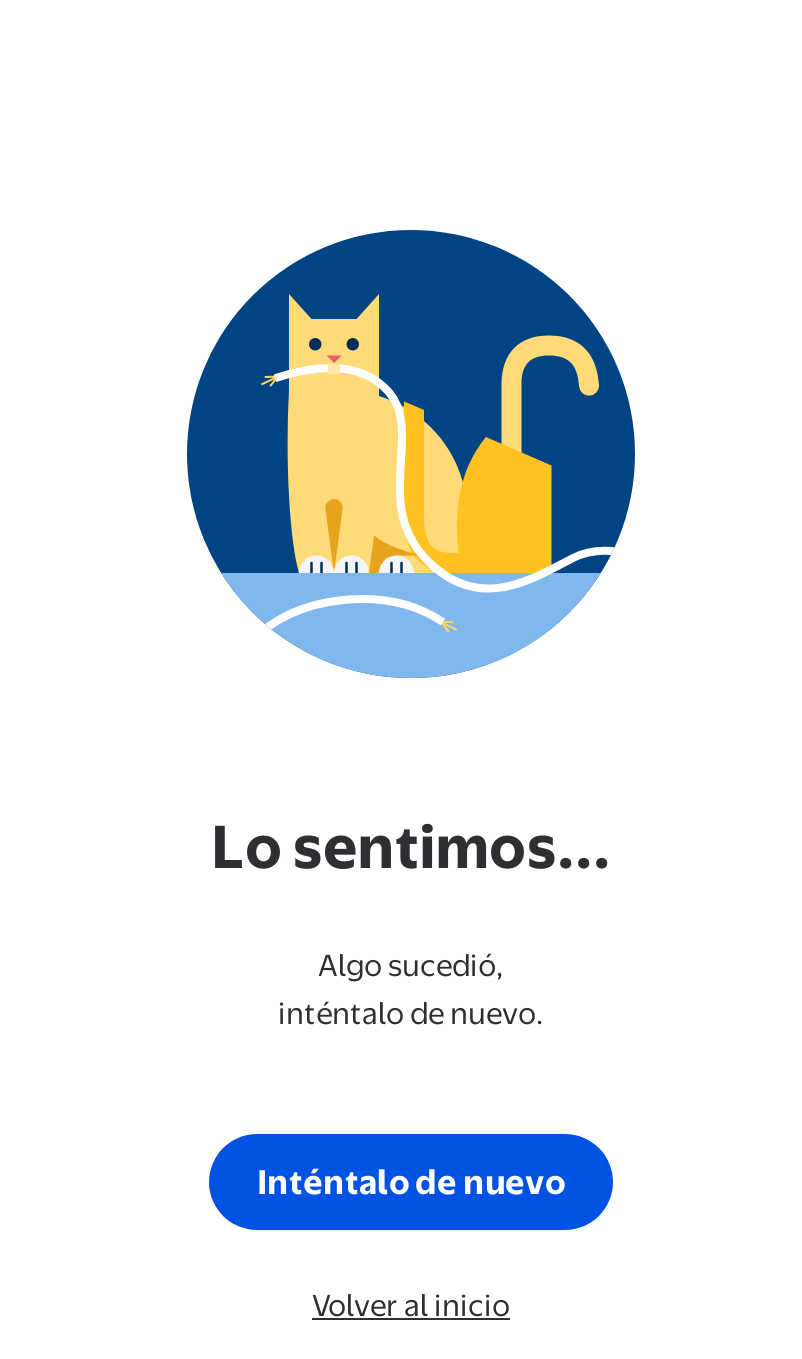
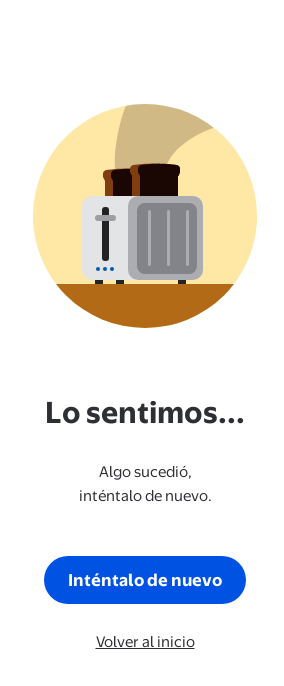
[185,228,637,680] [image] -> [33,104,257,329] [image]

